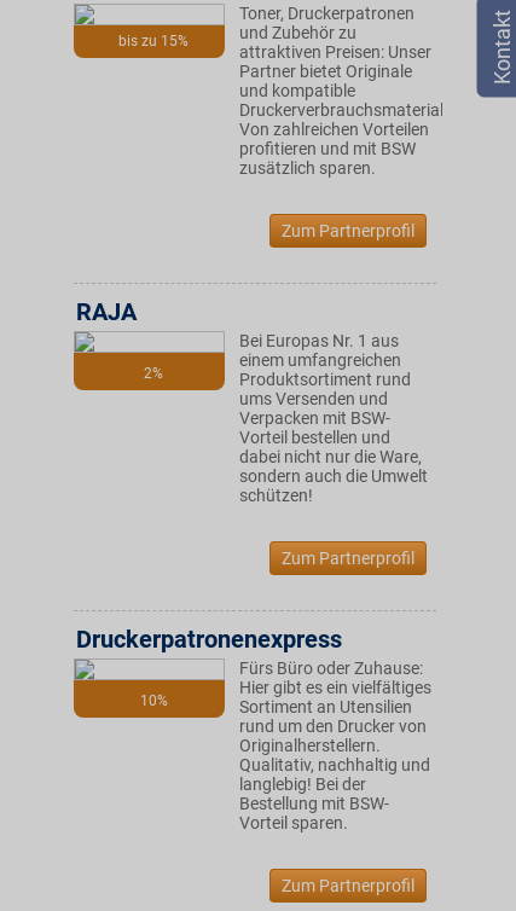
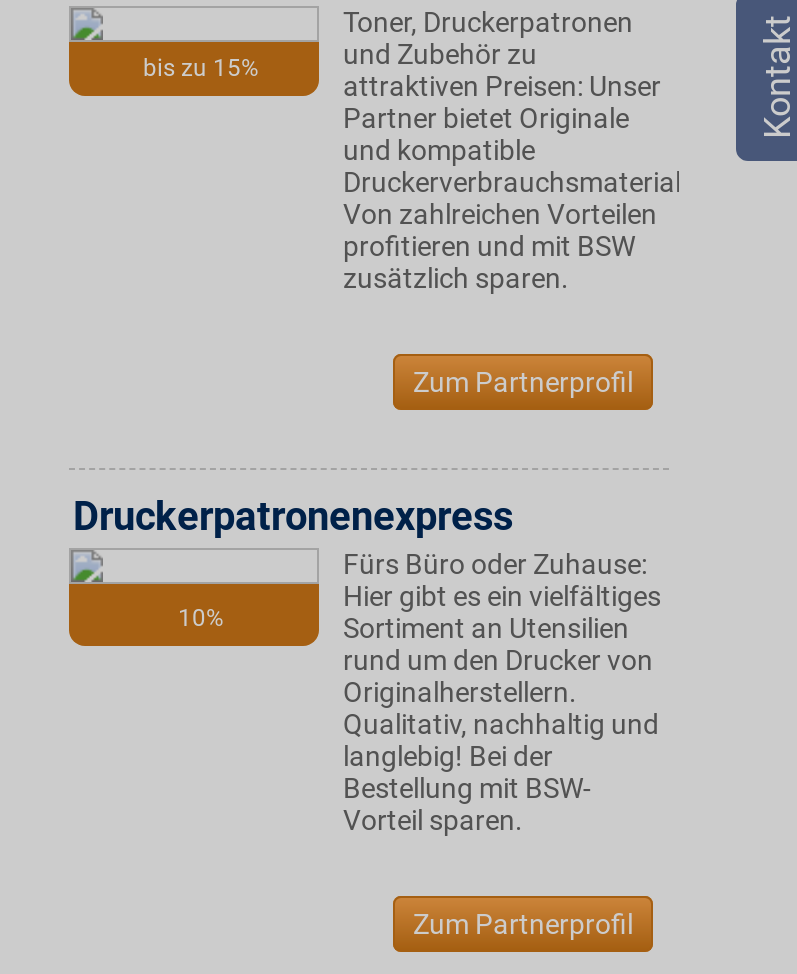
[76,297,428,568] RAJA | Bei Europas Nr. 1 aus | einem umfangreichen | Produktsortiment rund | ums Versenden und | Verpacken mit BSW- | Vorteil bestellen und | dabei nicht nur die Ware, | sondern auch die Umwelt | schützen! | Zum Partnerprofil -> none
[144,365,163,382] 2% -> none

